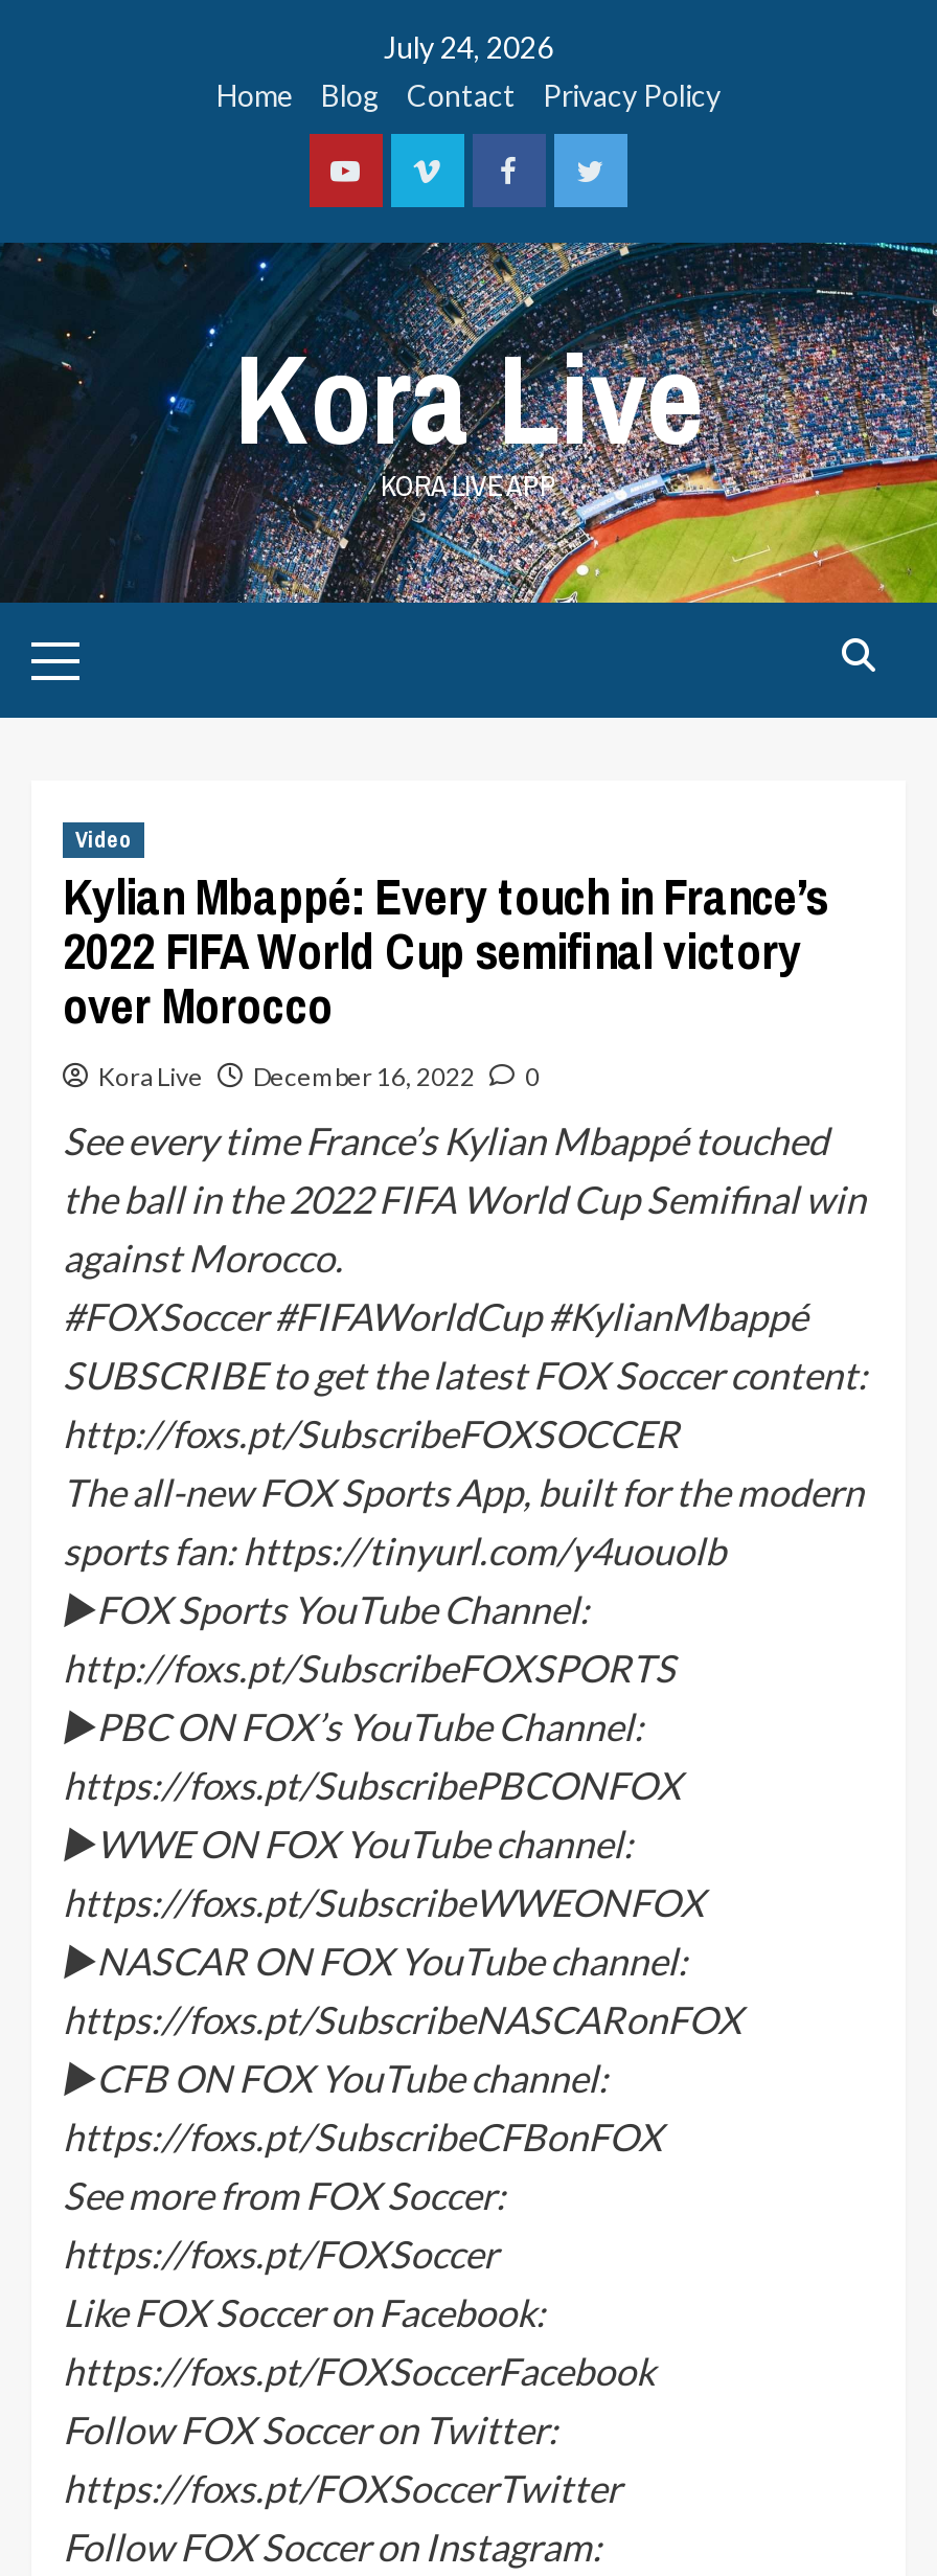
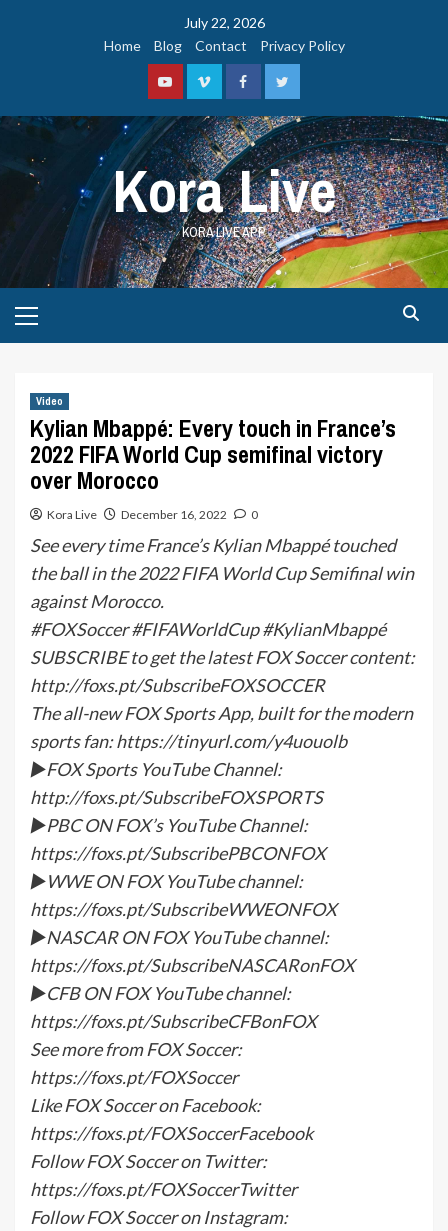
[384,29,553,65] July 24, 2026 -> [183,14,264,31] July 22, 2026

